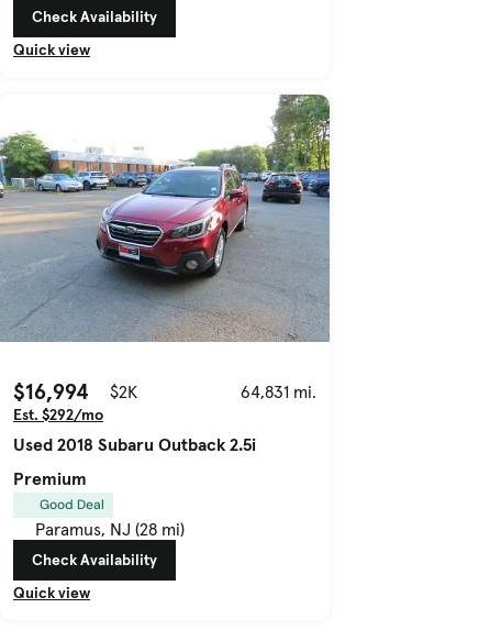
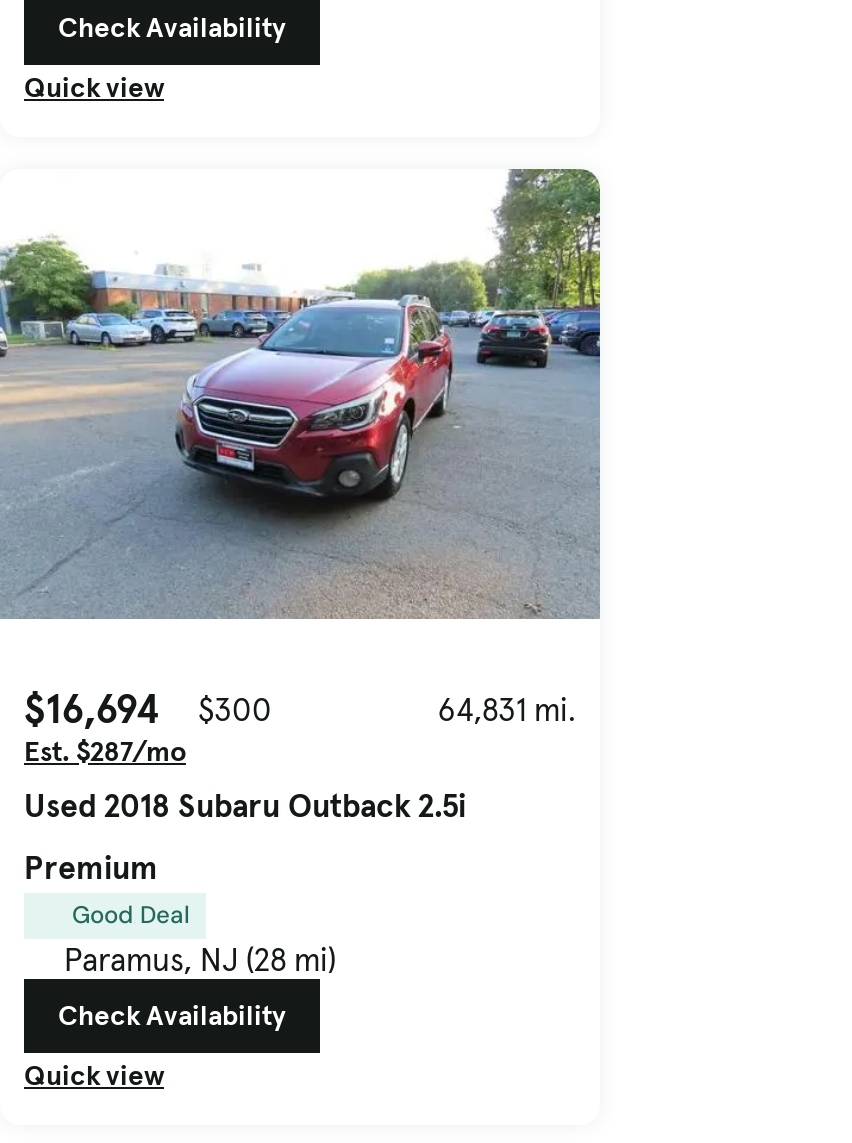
[13,377,137,406] $16,994 | $2K -> [24,683,272,735] $16,694 | $300
[13,405,103,424] Est. $292/mo -> [24,733,186,769] Est. $287/mo

